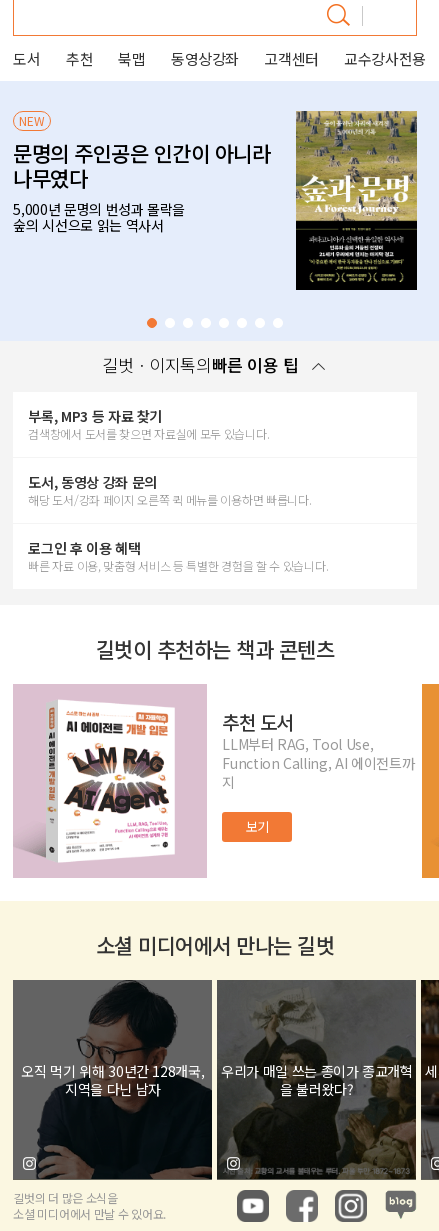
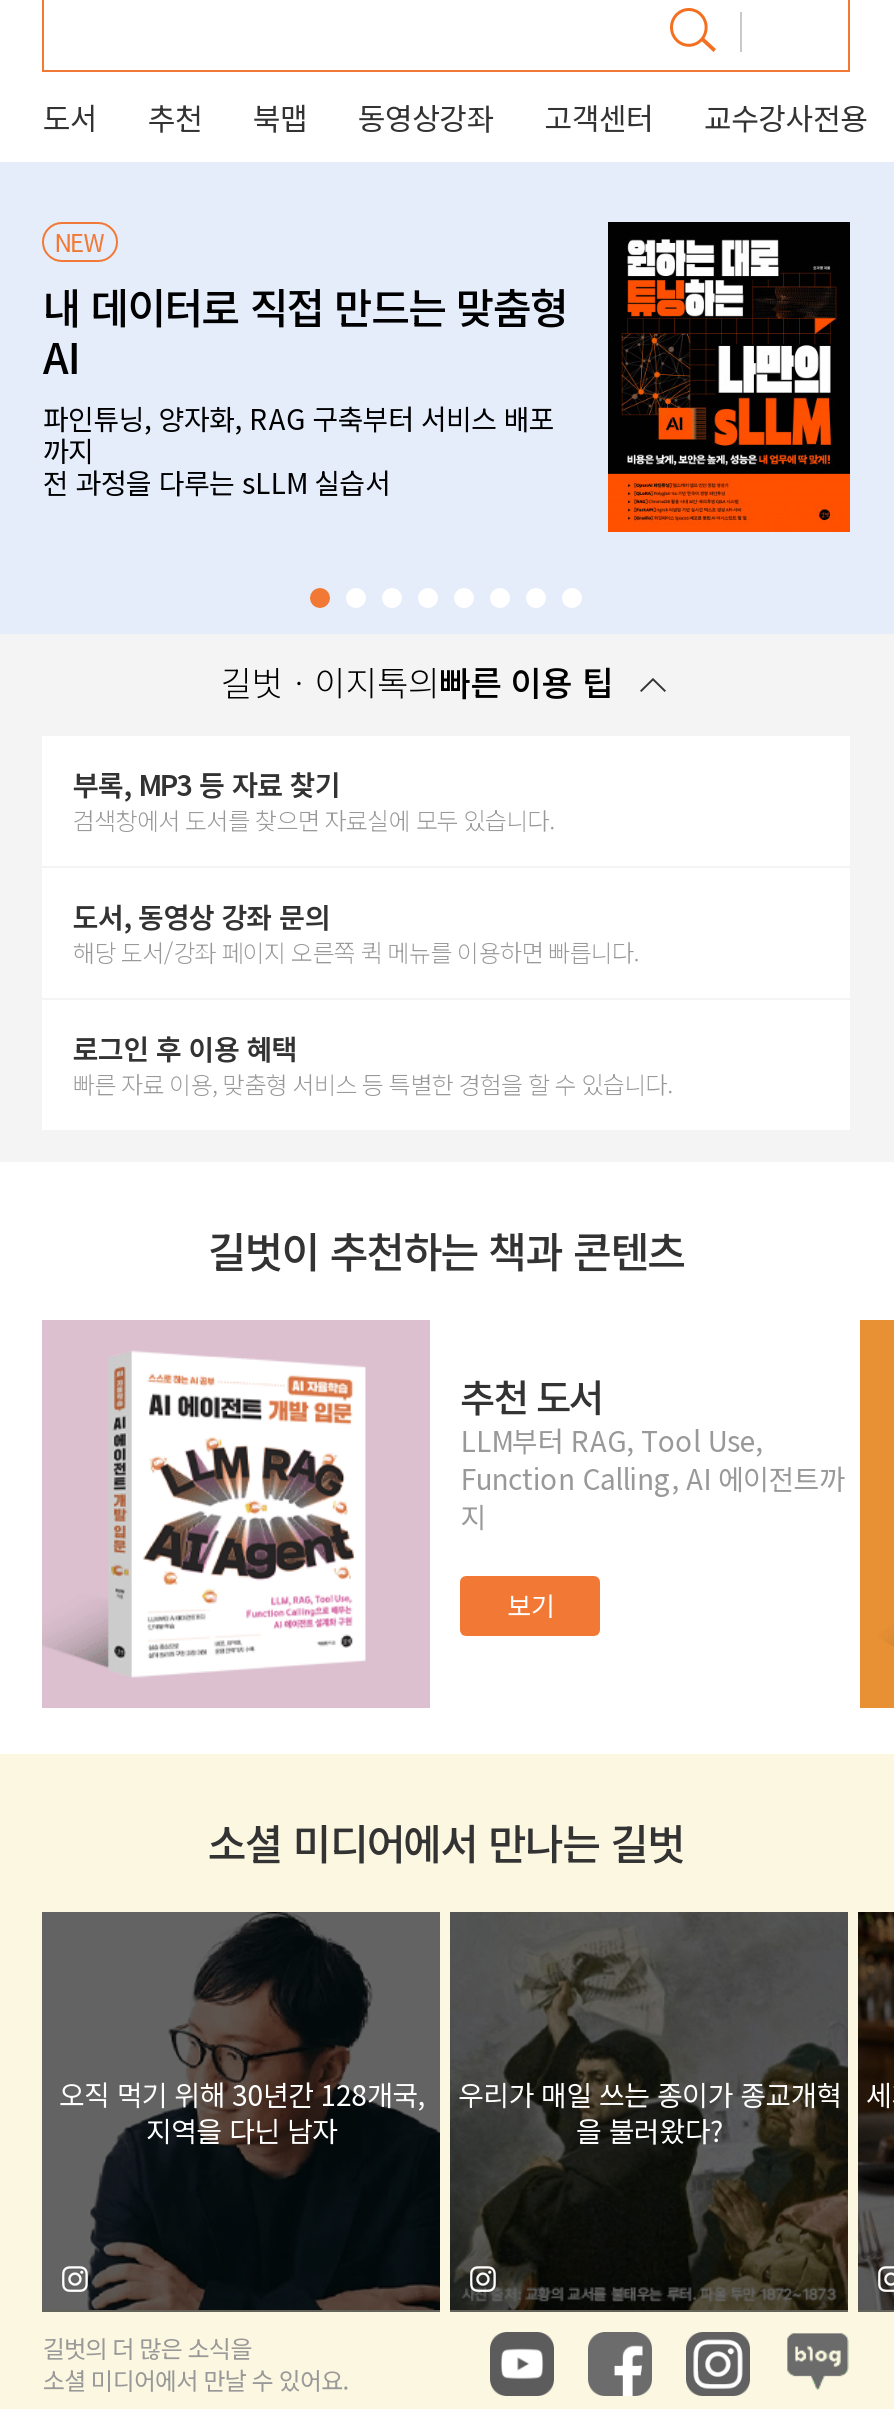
[13,110,418,291] [image] | 문명의 주인공은 인간이 아니라 | 나무였다 | 5,000년 문명의 번성과 몰락을 | 숲의 시선으로 읽는 역사서 -> [43,220,852,534] [image] | 내 데이터로 직접 만드는 맞춤형 | AI | 파인튜닝, 양자화, RAG 구축부터 서비스 배포 | 까지 | 전 과정을 다루는 sLLM 실습서

